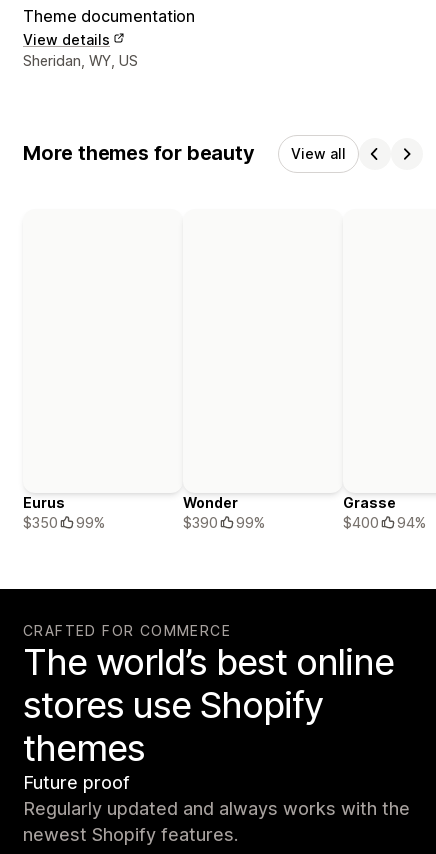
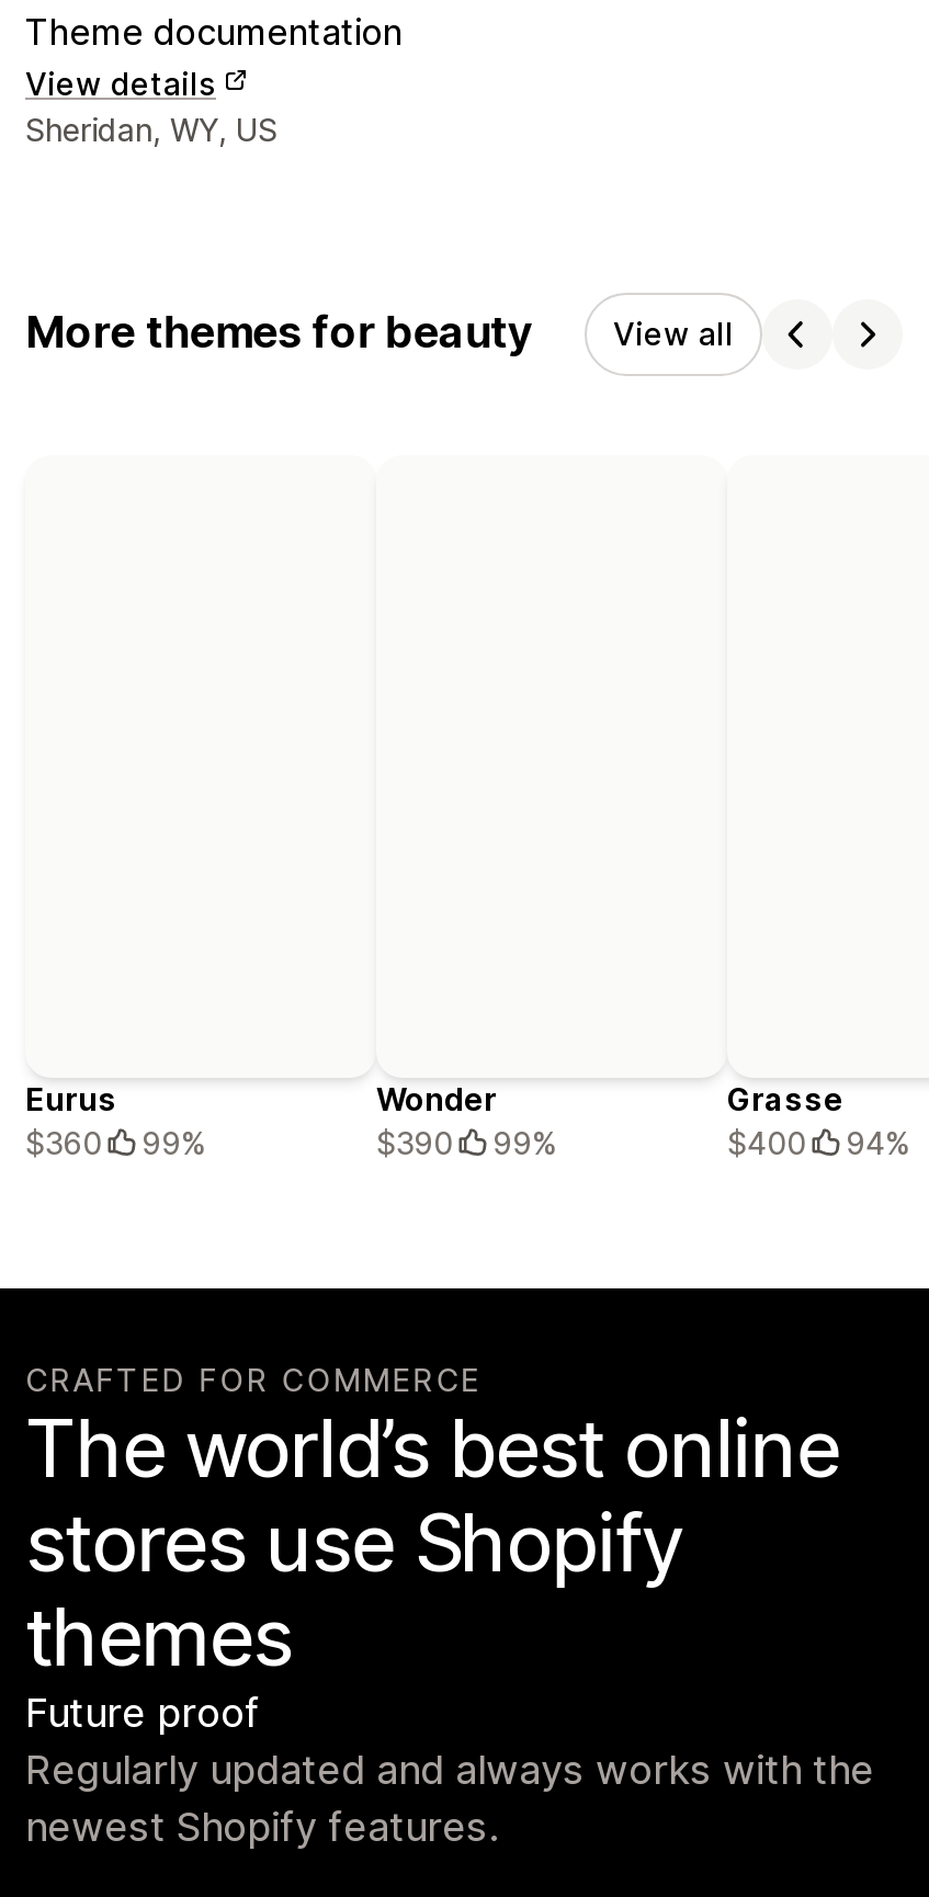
[23,514,105,531] $350 99% -> [25,1125,205,1162] $360 99%

